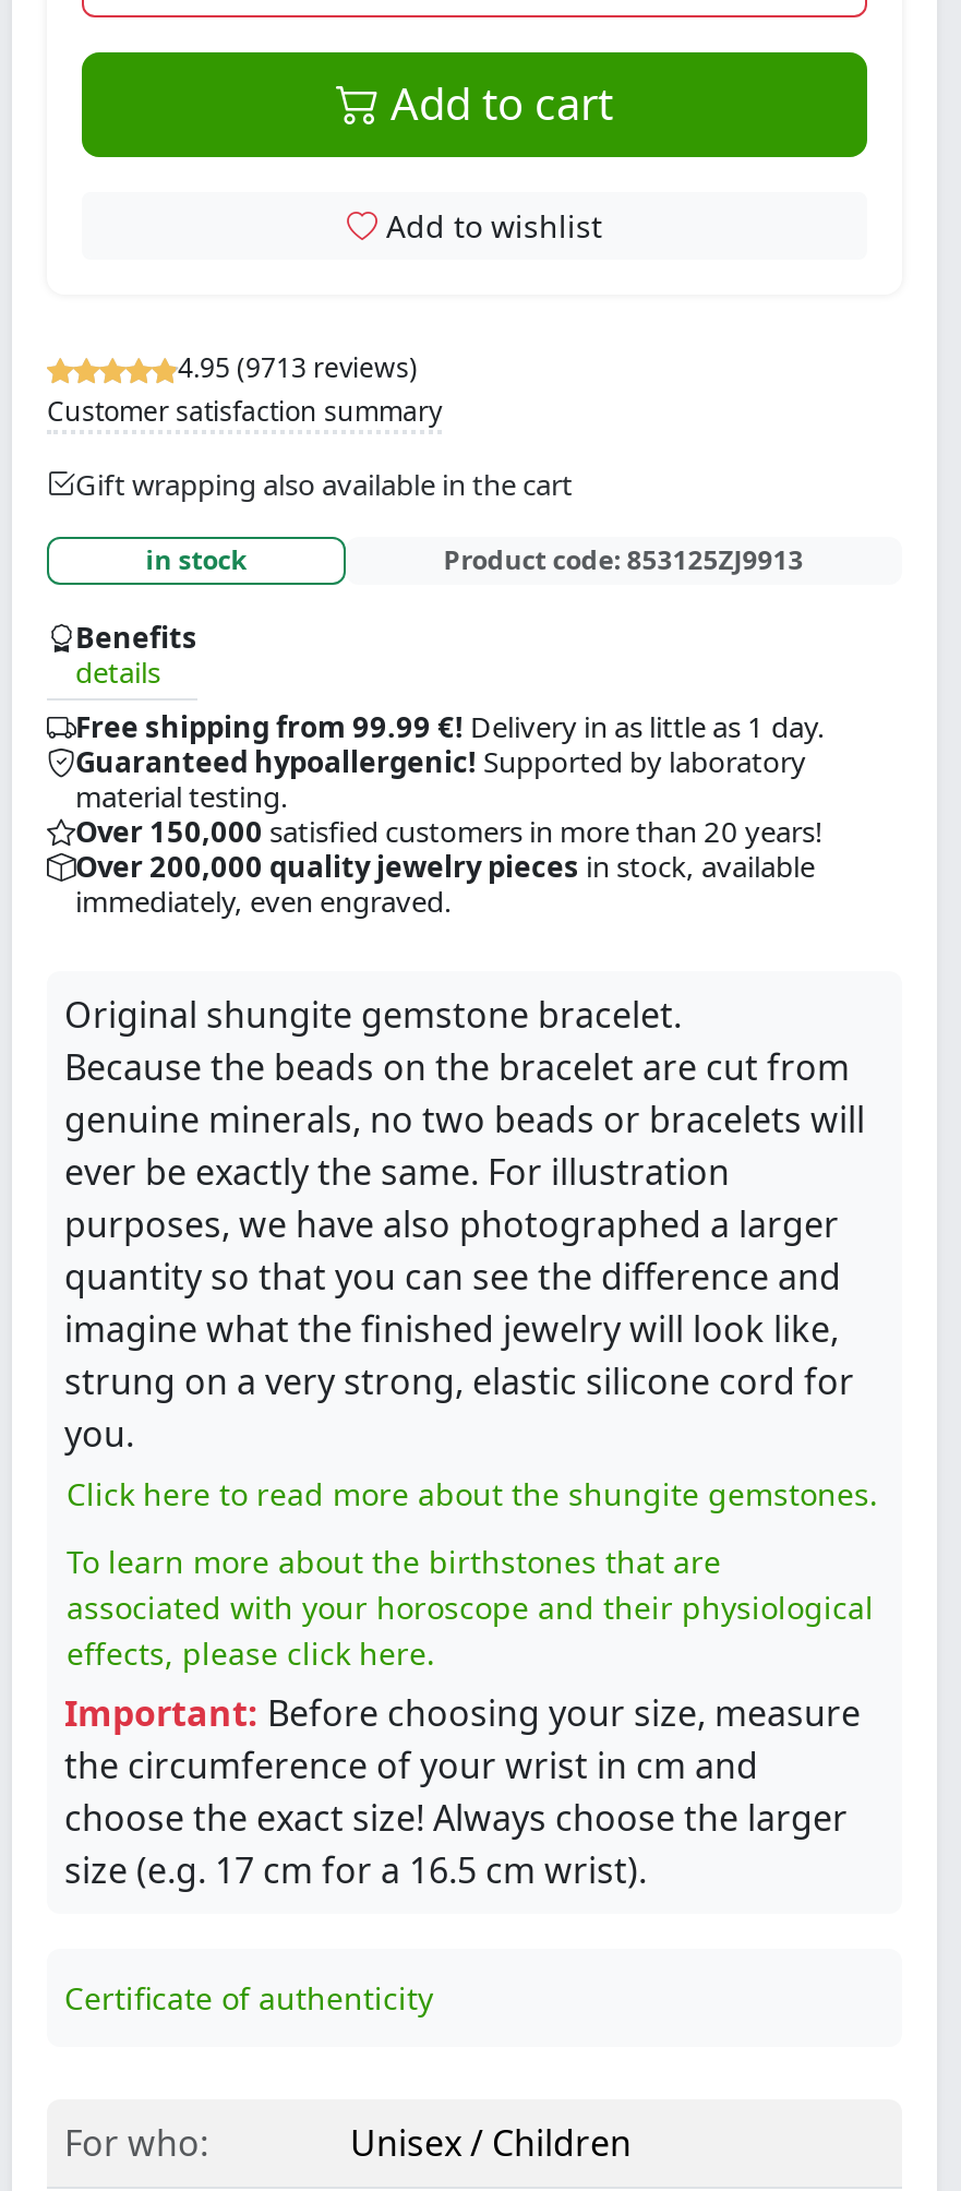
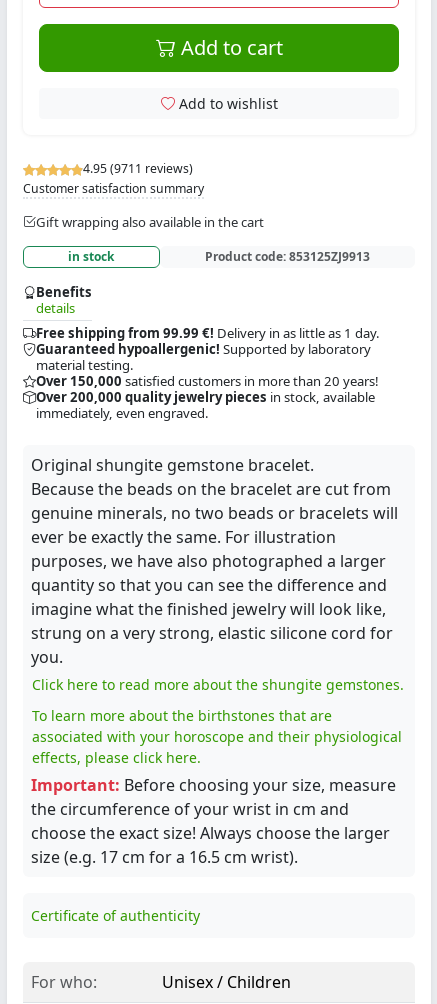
[178,350,418,387] 4.95 (9713 reviews) -> [83,160,193,177] 4.95 (9711 reviews)

